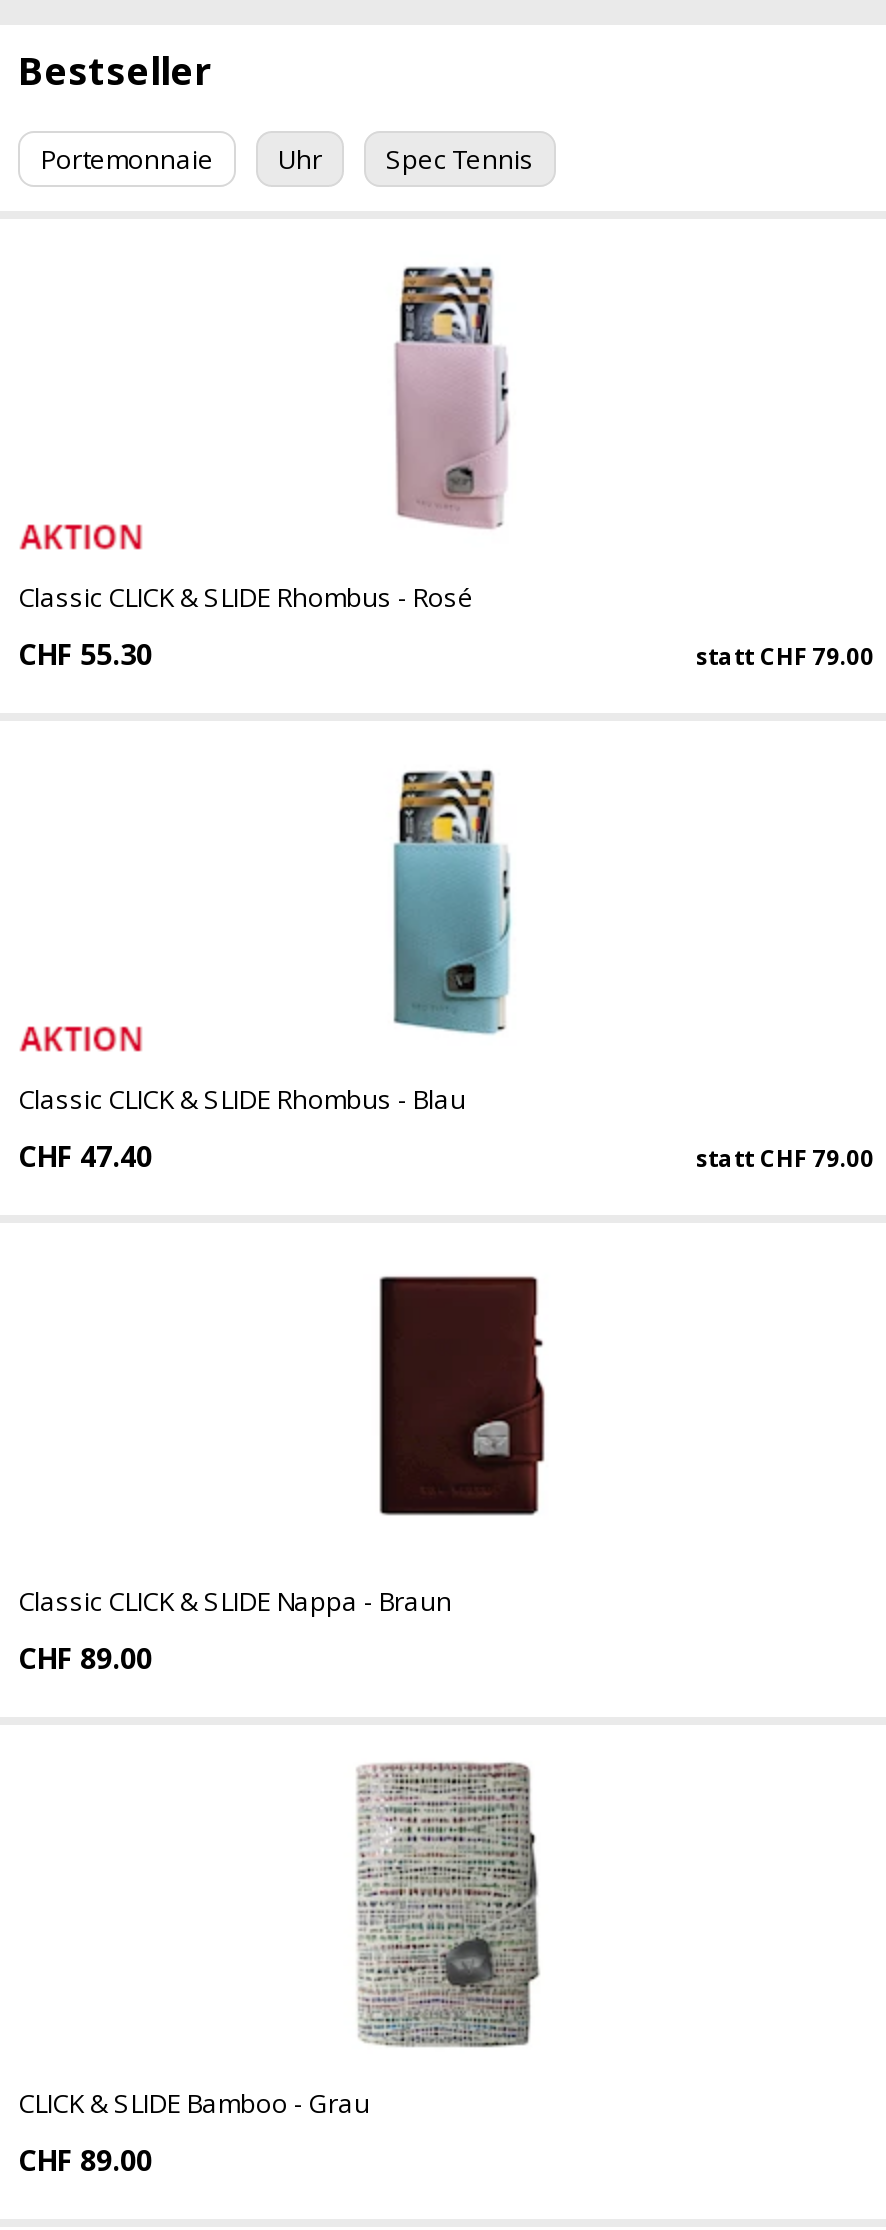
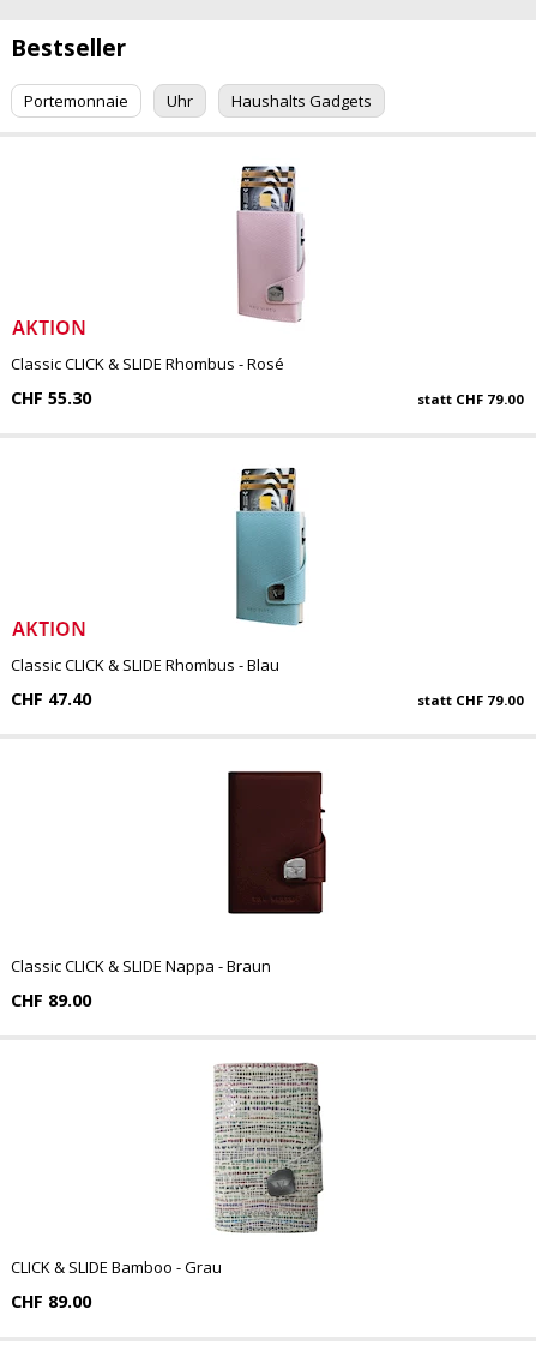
[386,141,534,177] Spec Tennis -> [231,90,372,112] Haushalts Gadgets

